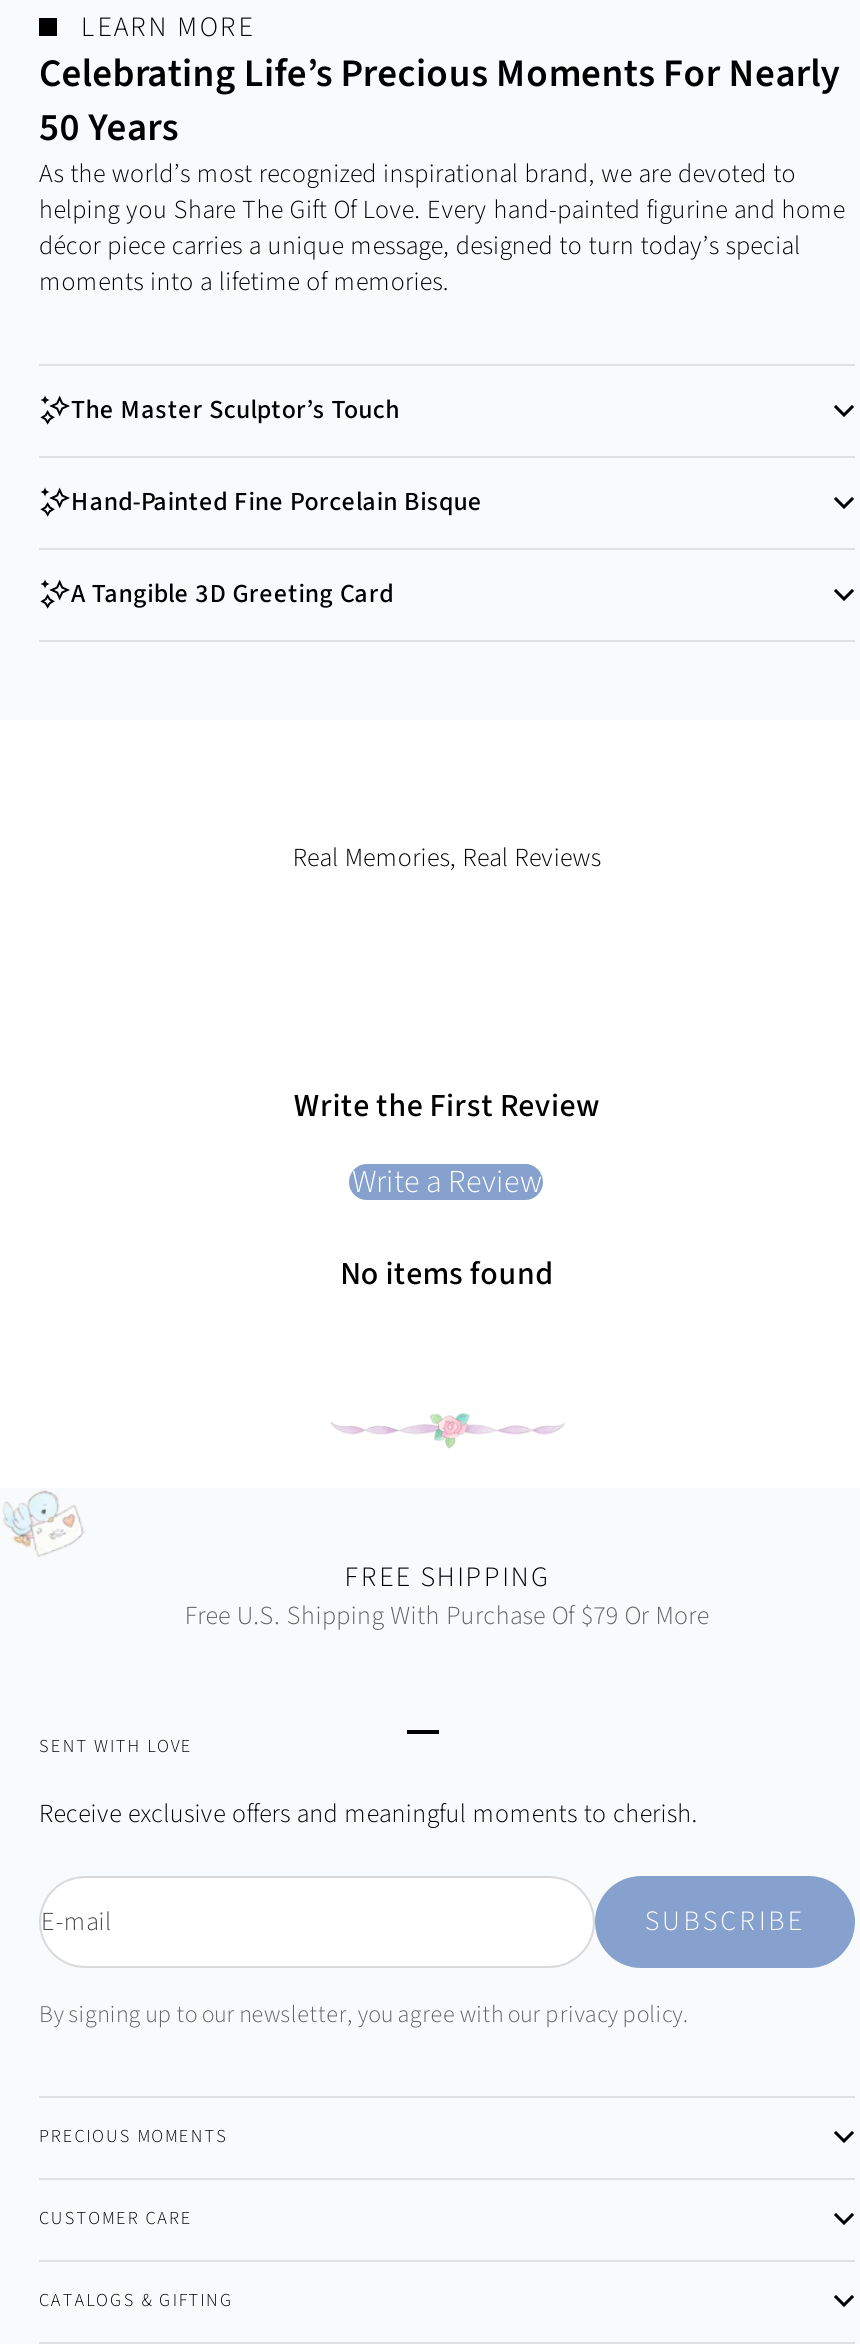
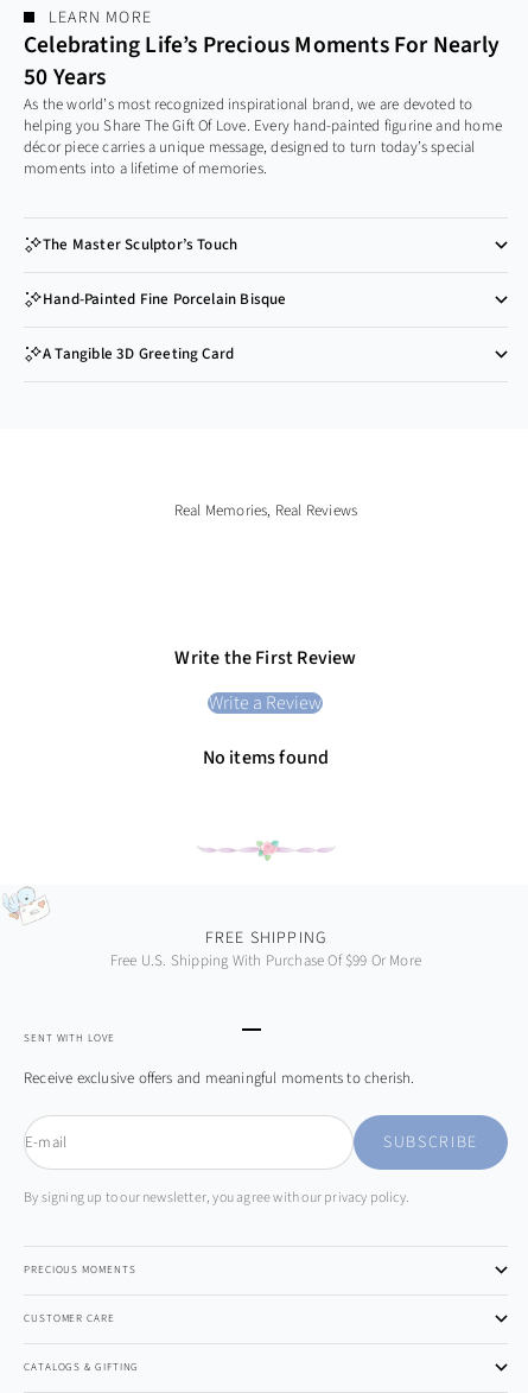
[185,1599,709,1635] Free U.S. Shipping With Purchase Of $79 Or More -> [110,951,421,972] Free U.S. Shipping With Purchase Of $99 Or More

